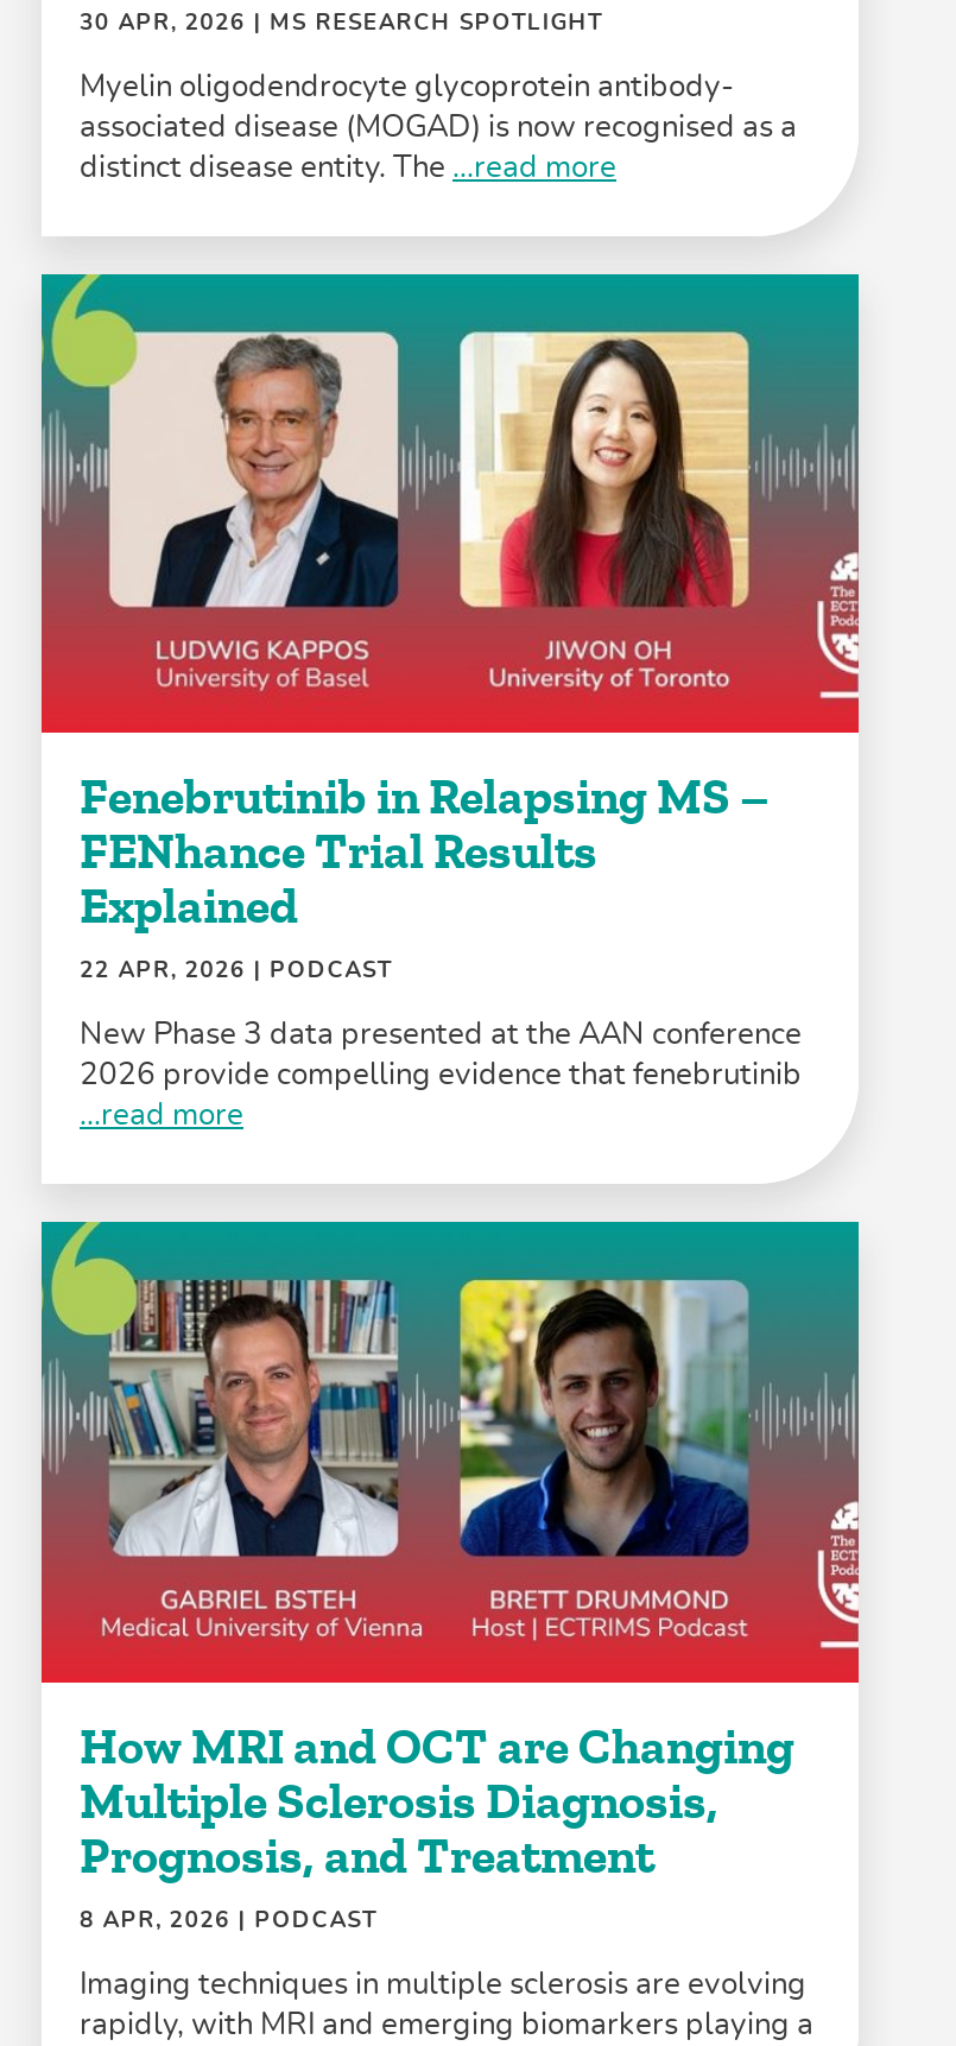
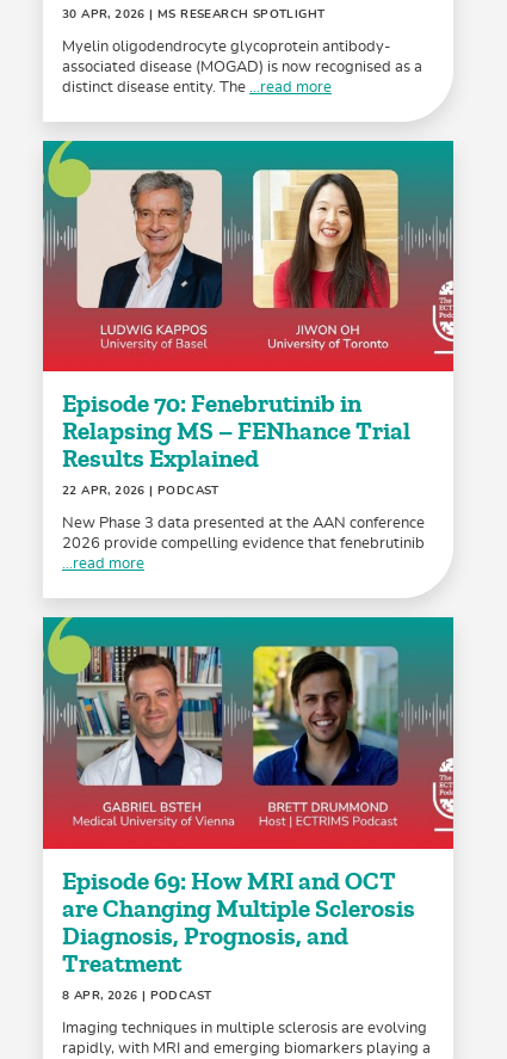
[80,769,768,937] Fenebrutinib in Relapsing MS – | FENhance Trial Results | Explained -> [62,389,410,474] Episode 70: Fenebrutinib in | Relapsing MS – FENhance Trial | Results Explained
[80,1718,794,1886] How MRI and OCT are Changing | Multiple Sclerosis Diagnosis, | Prognosis, and Treatment -> [62,866,415,979] Episode 69: How MRI and OCT | are Changing Multiple Sclerosis | Diagnosis, Prognosis, and | Treatment

